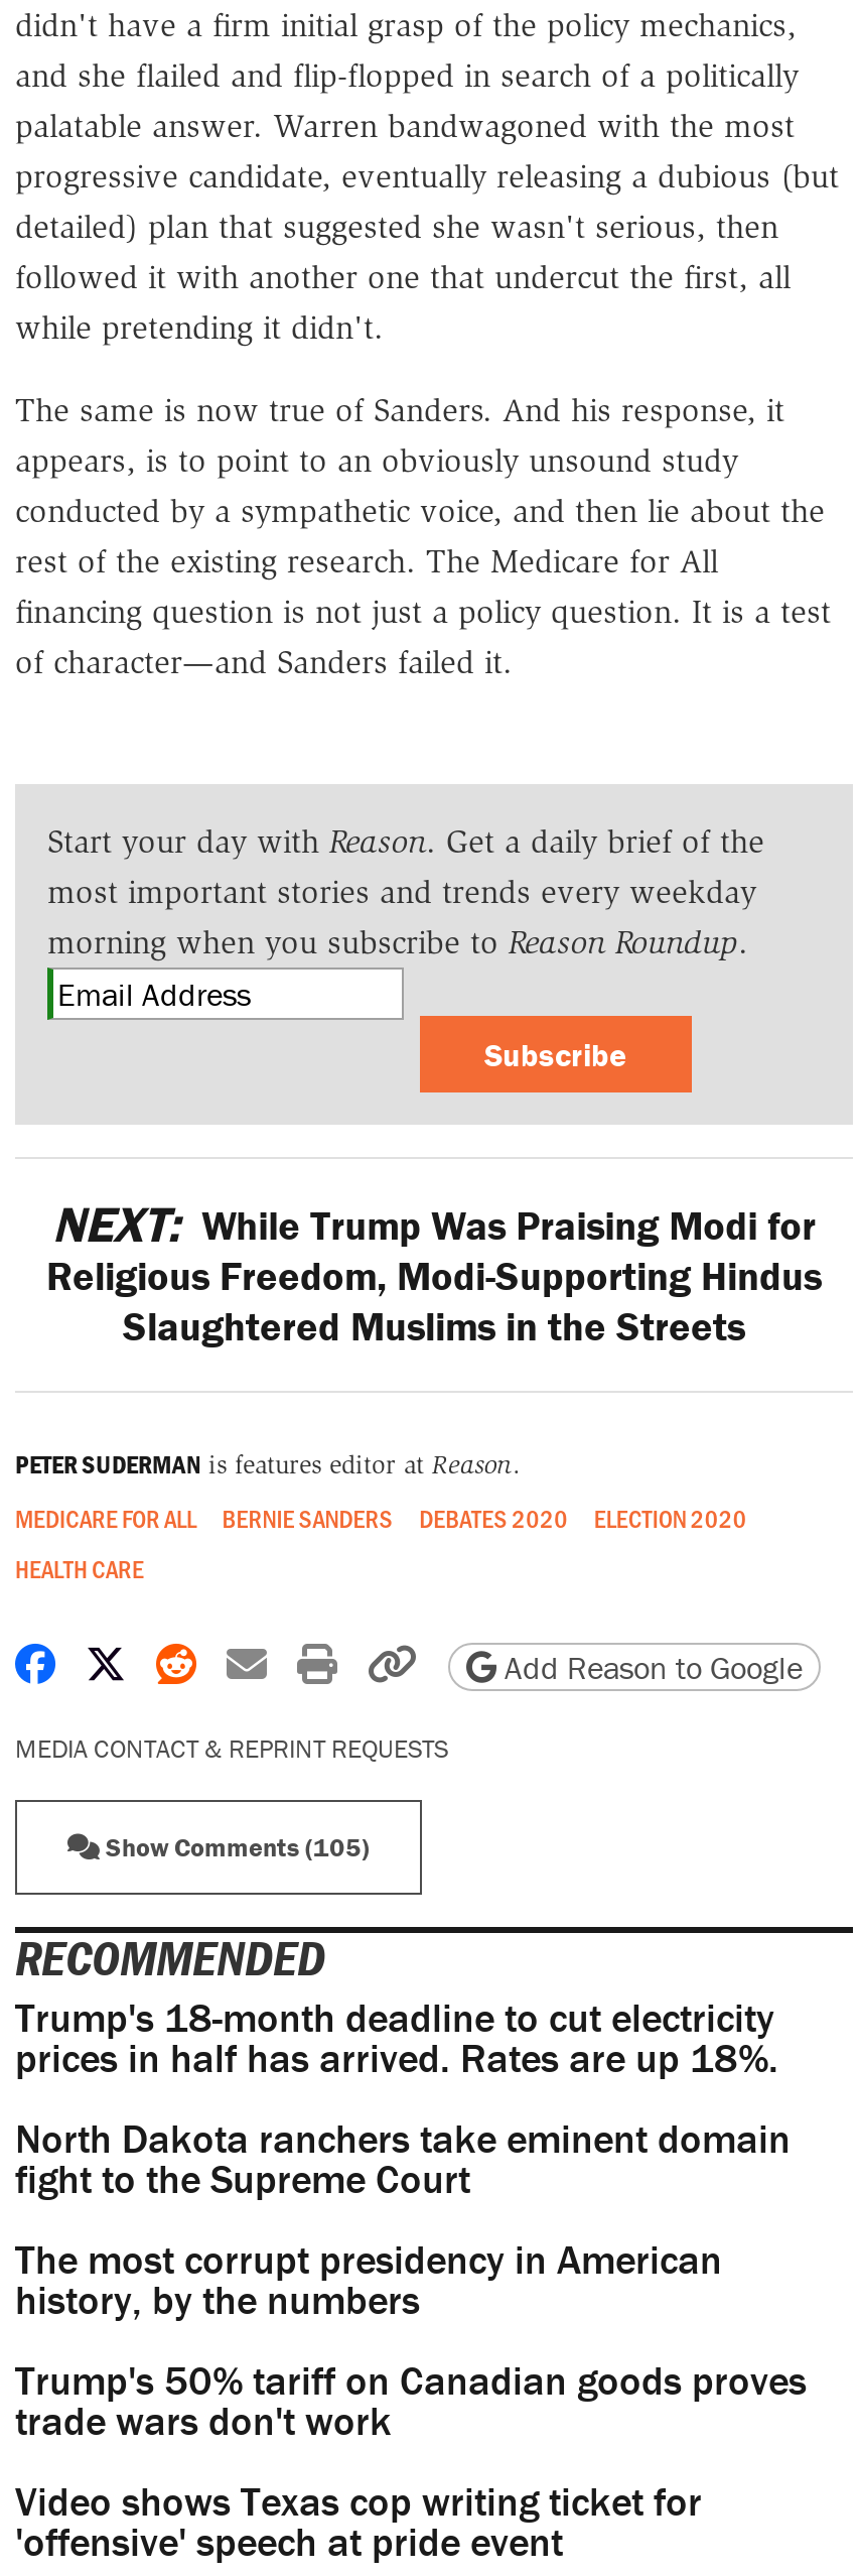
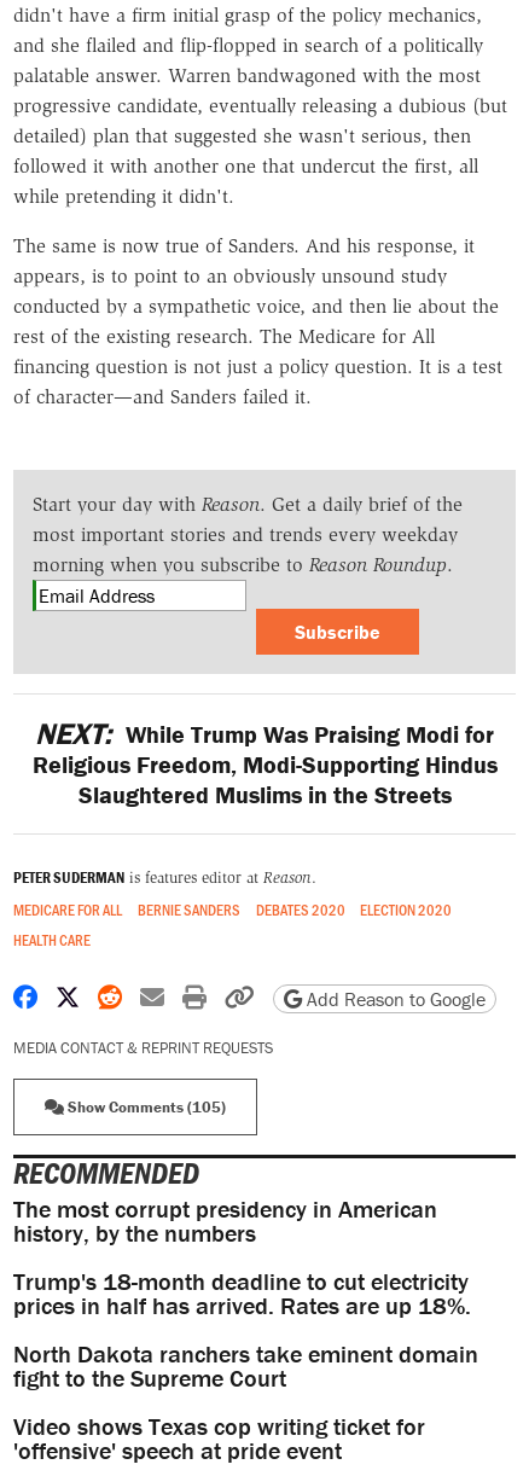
moved [15,1992,791,2203] -> [13,1266,478,1393]: Trump's 18-month deadline to cut electricity | prices in half has arrived. Rates are up 18%. | North Dakota ranchers take eminent domain | fight to the Supreme Court
moved [15,2234,722,2324] -> [13,1193,437,1248]: The most corrupt presidency in American | history, by the numbers
[15,2354,807,2445] Trump's 50% tariff on Canadian goods proves | trade wars don't work -> none

